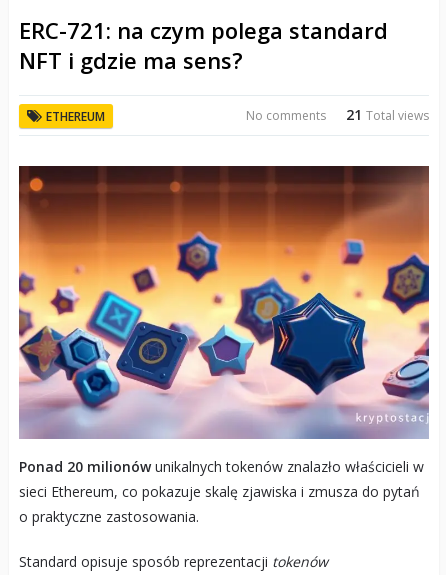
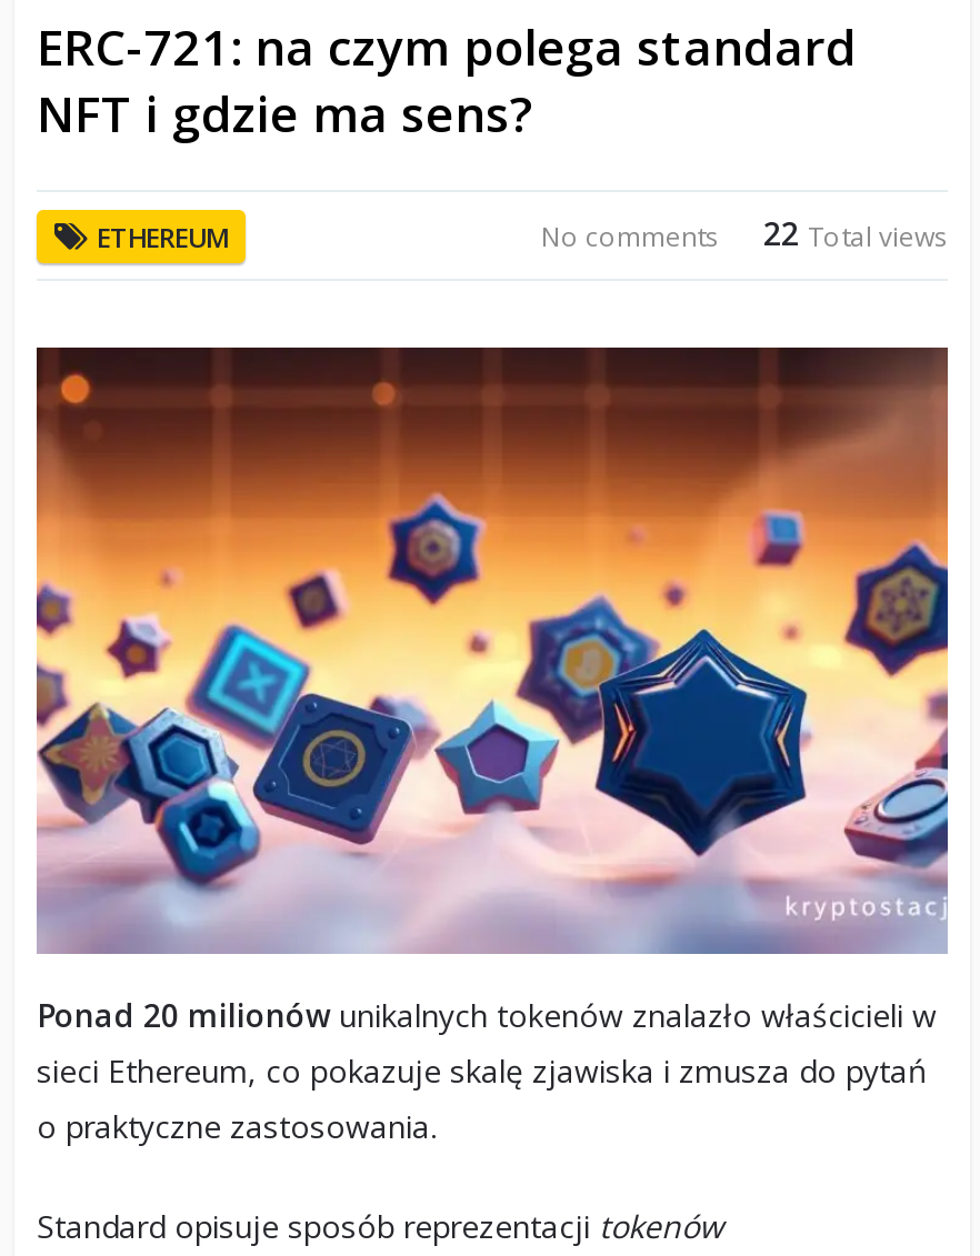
[246,105,429,124] No comments 21 Total views -> [541,212,948,254] No comments 22 Total views

